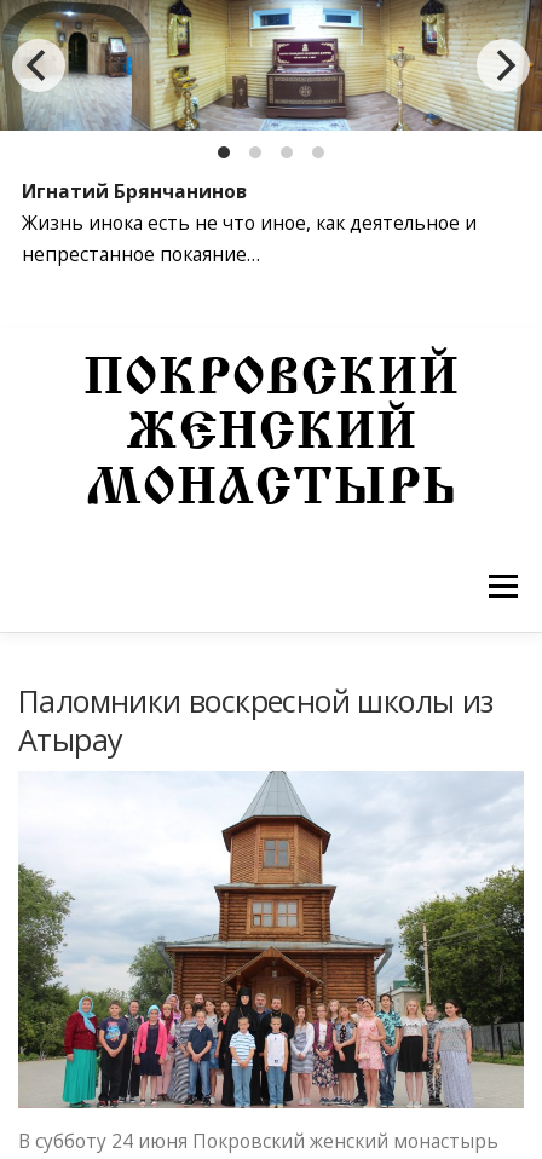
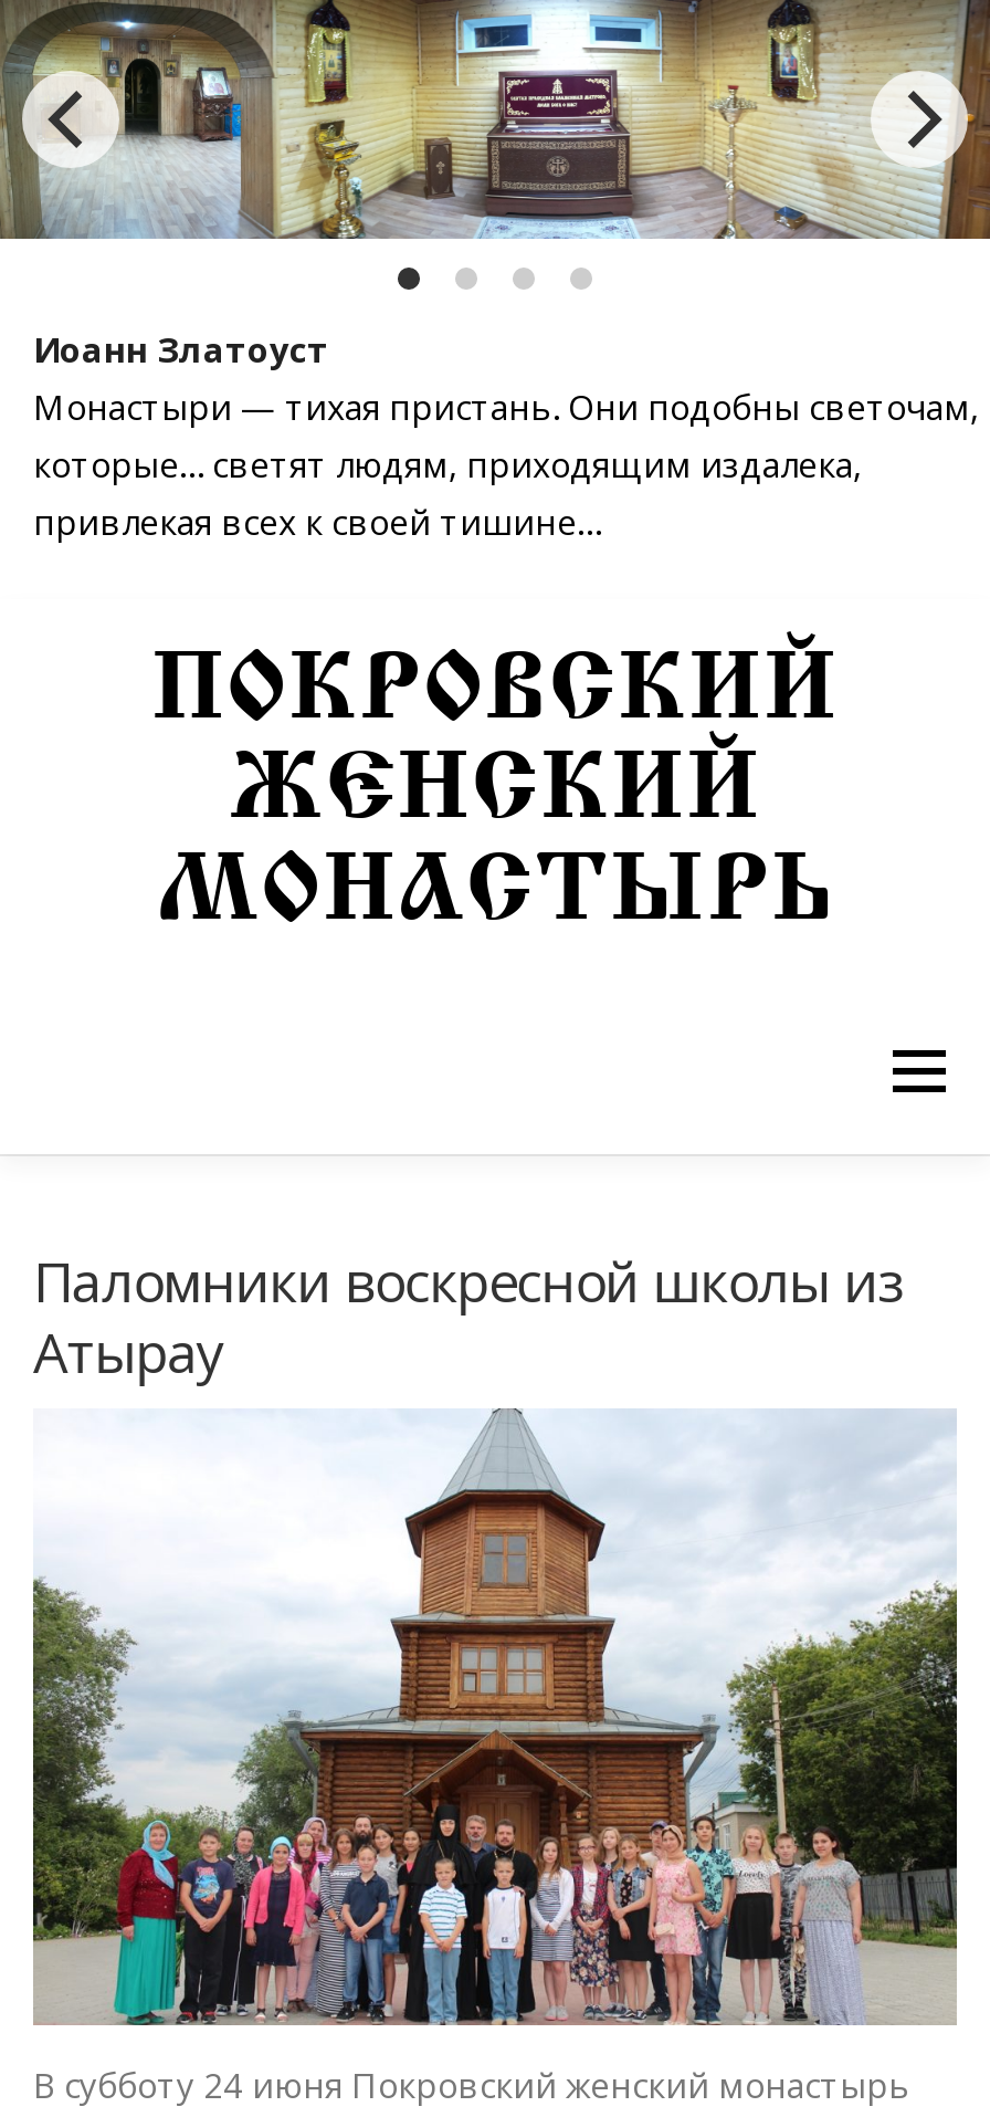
[21,179,476,267] Игнатий Брянчанинов | Жизнь инока есть не что иное, как деятельное и | непрестанное покаяние… -> [33,326,979,545] Иоанн Златоуст | Монастыри — тихая пристань. Они подобны светочам, | которые… светят людям, приходящим издалека, | привлекая всех к своей тишине…

